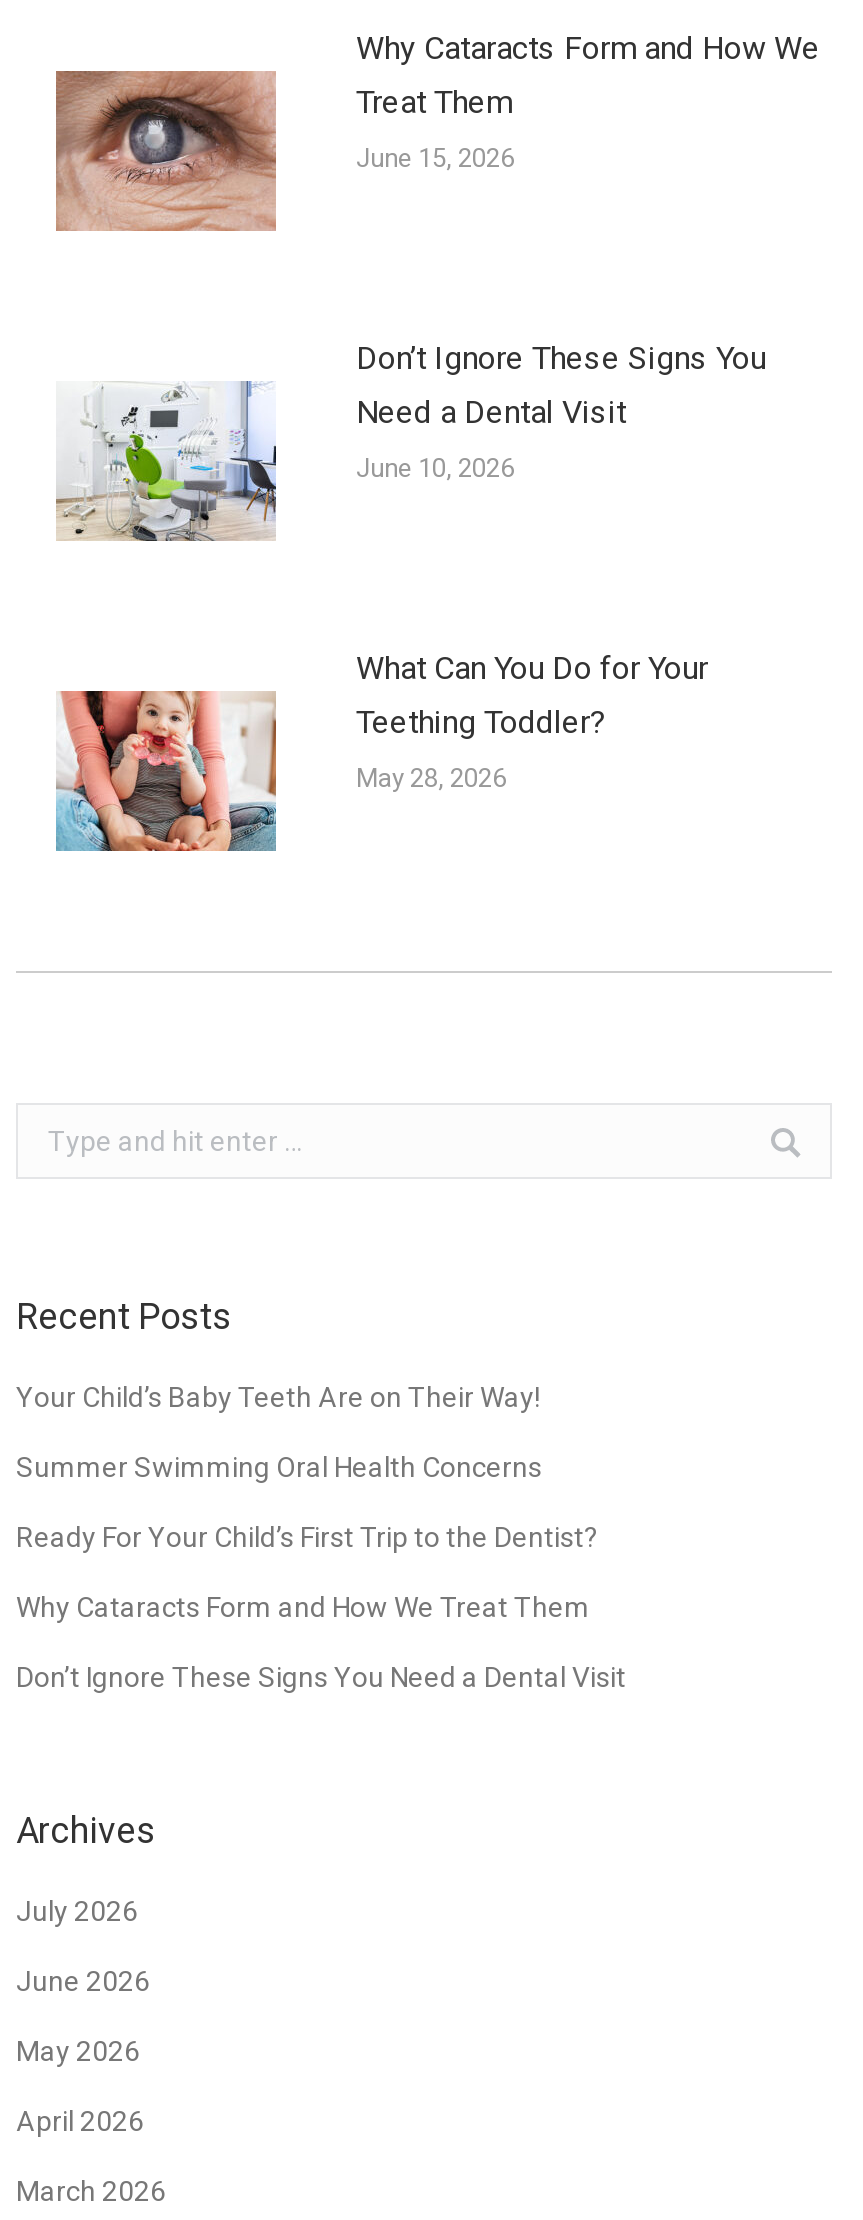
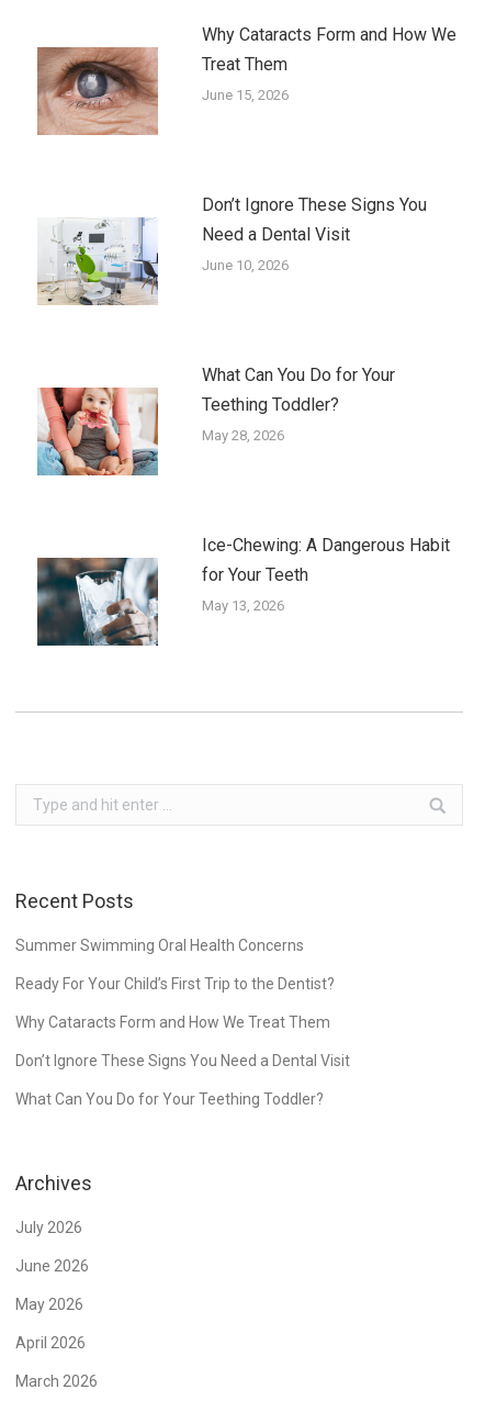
none -> [36,535,450,647] [image] | Ice-Chewing: A Dangerous Habit | for Your Teeth | May 13, 2026
[16,1381,540,1413] Your Child’s Baby Teeth Are on Their Way! -> none
none -> [15,1090,324,1108] What Can You Do for Your Teething Toddler?

